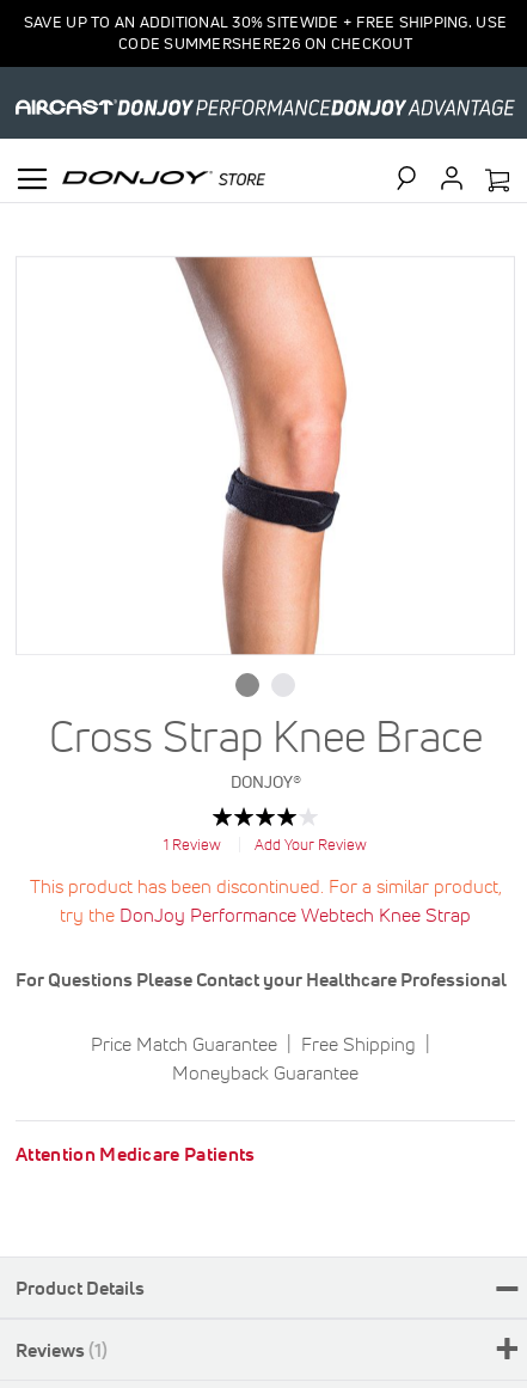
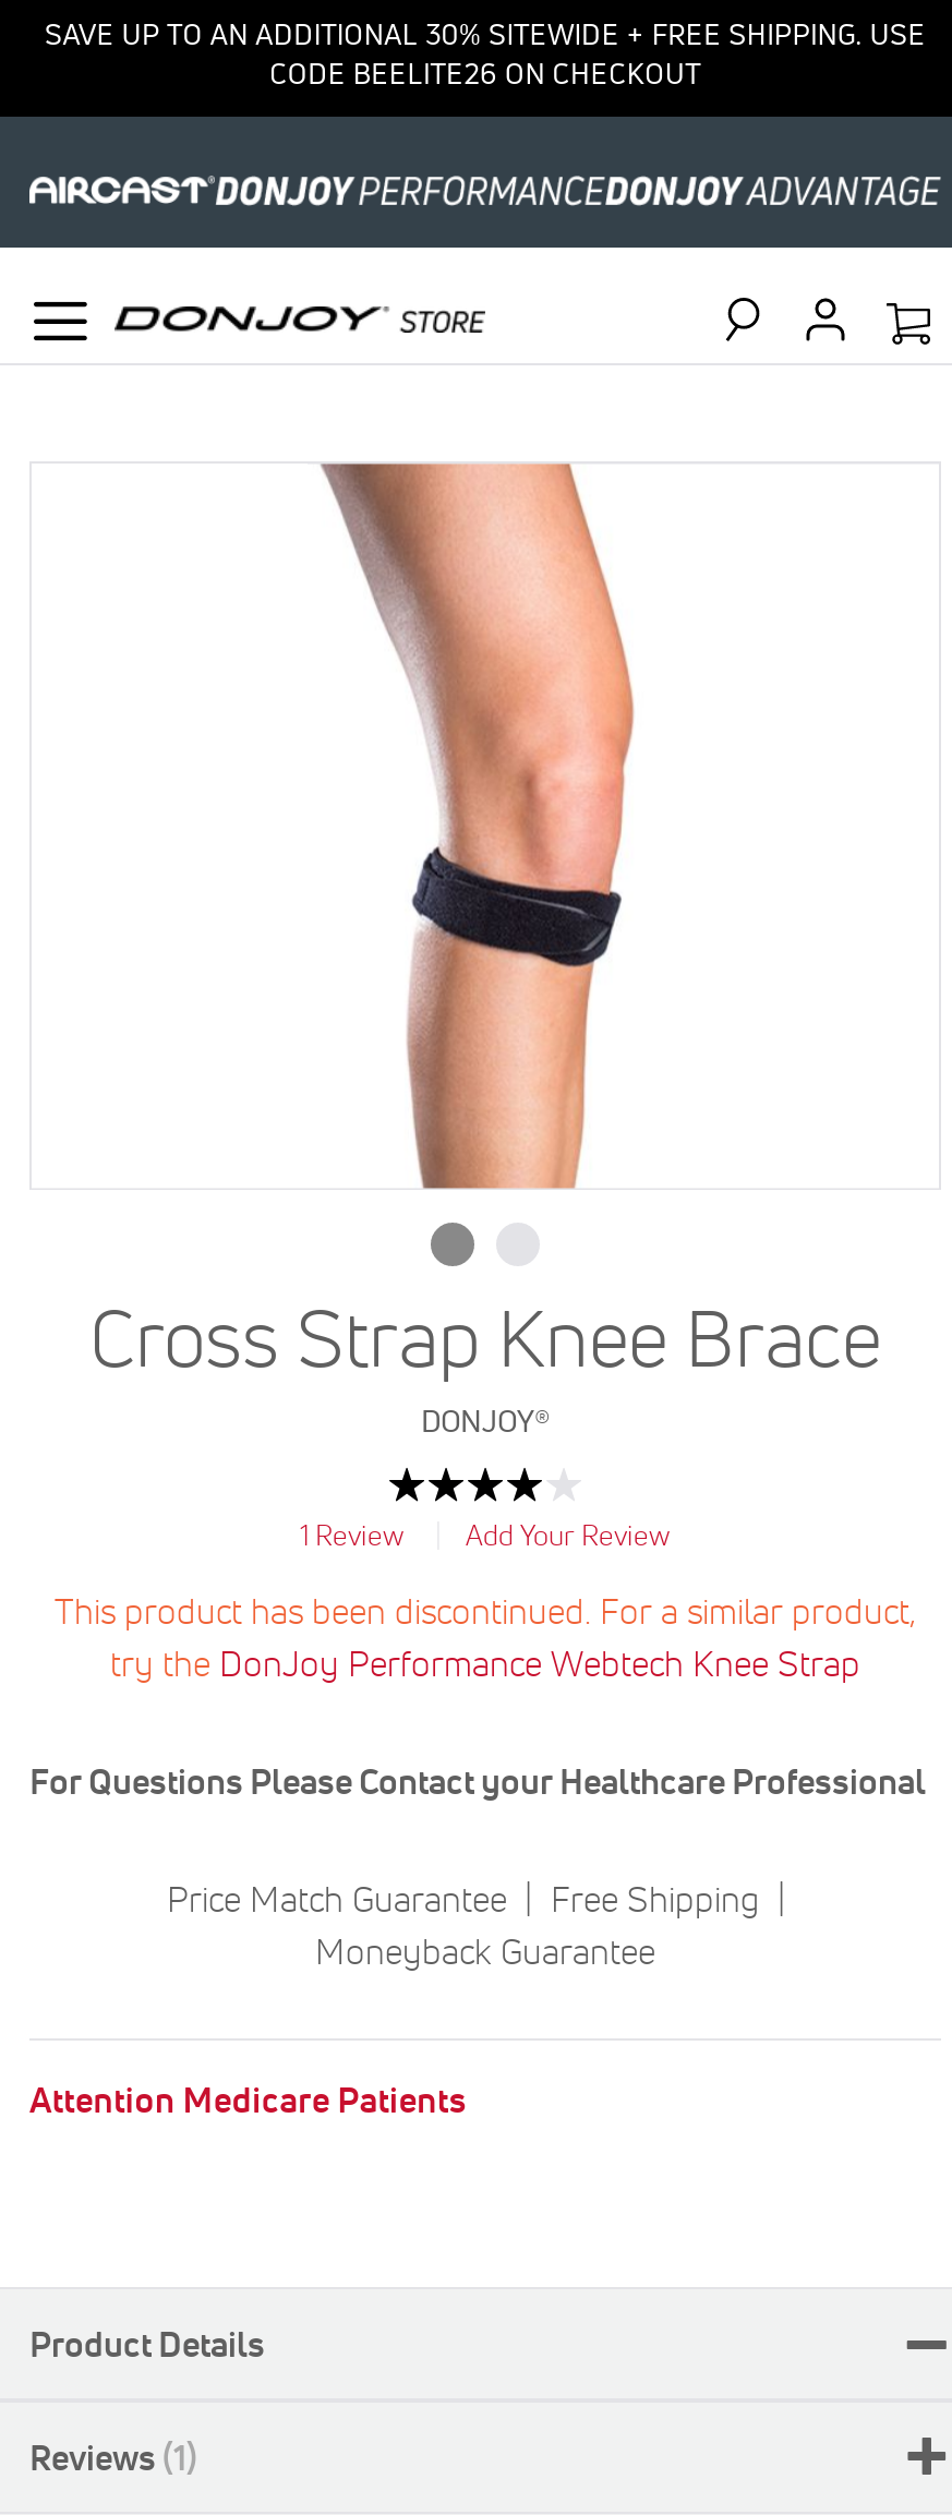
[118,33,412,54] CODE SUMMERSHERE26 ON CHECKOUT -> [270,56,701,93] CODE BEELITE26 ON CHECKOUT

